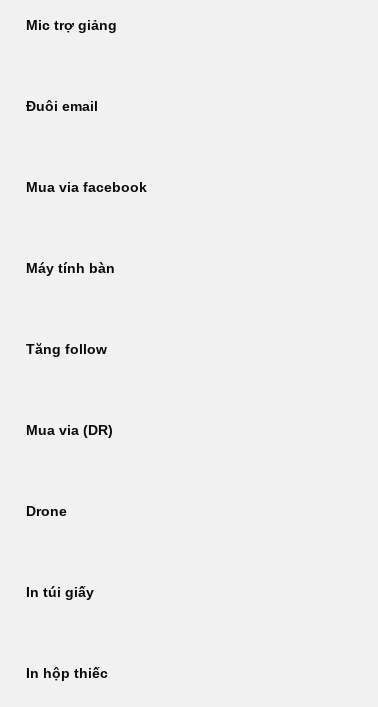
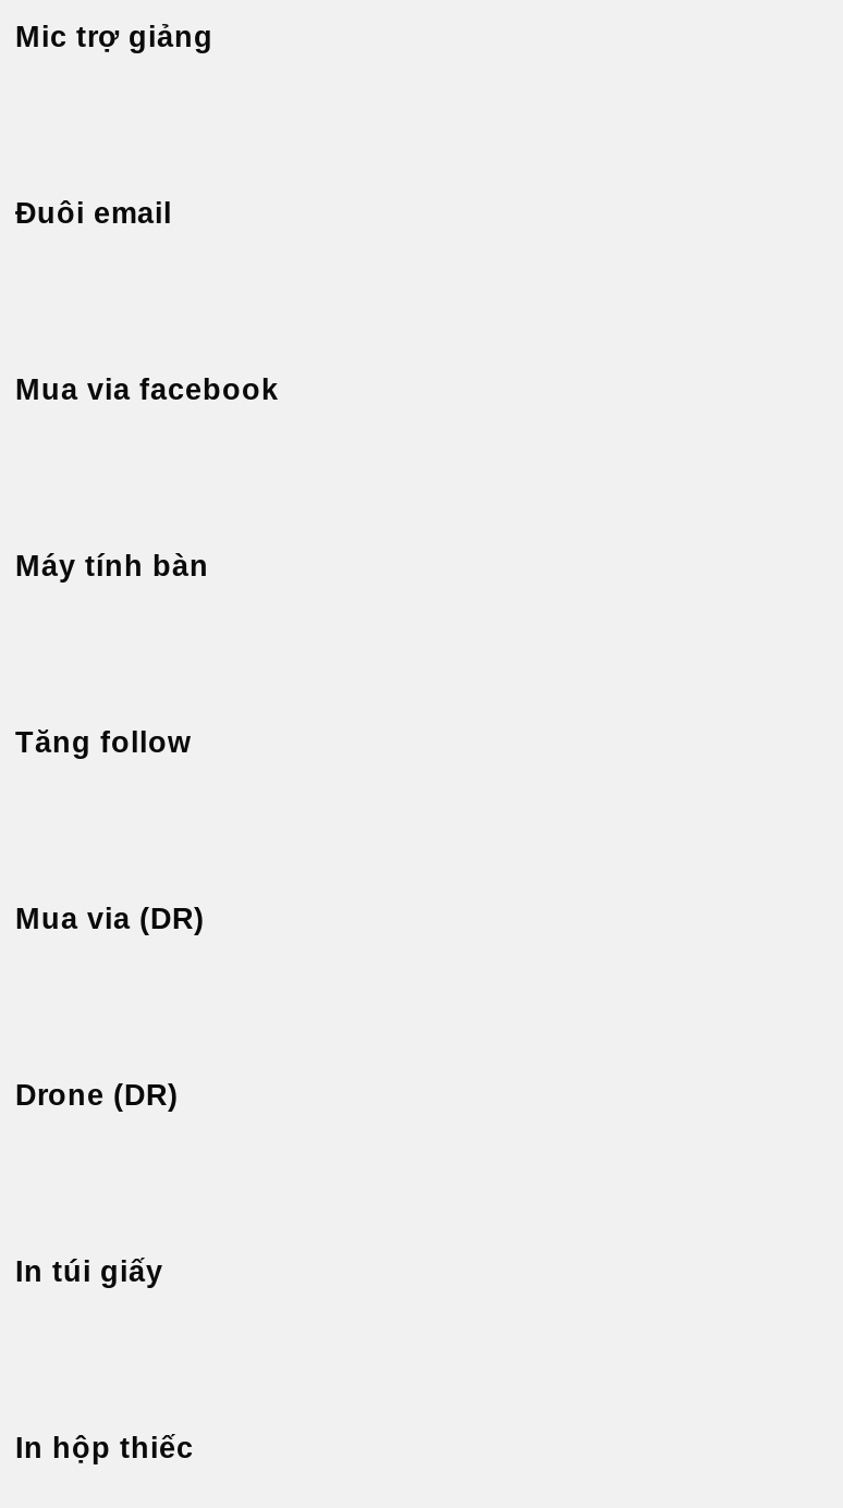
[26,504,67,519] Drone -> [15,1079,179,1112] Drone (DR)

